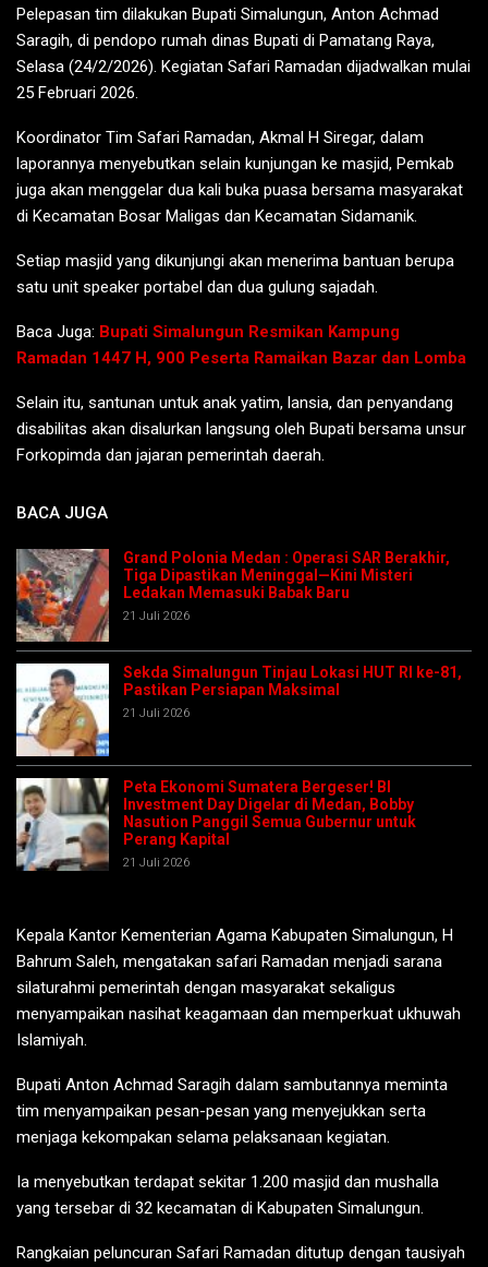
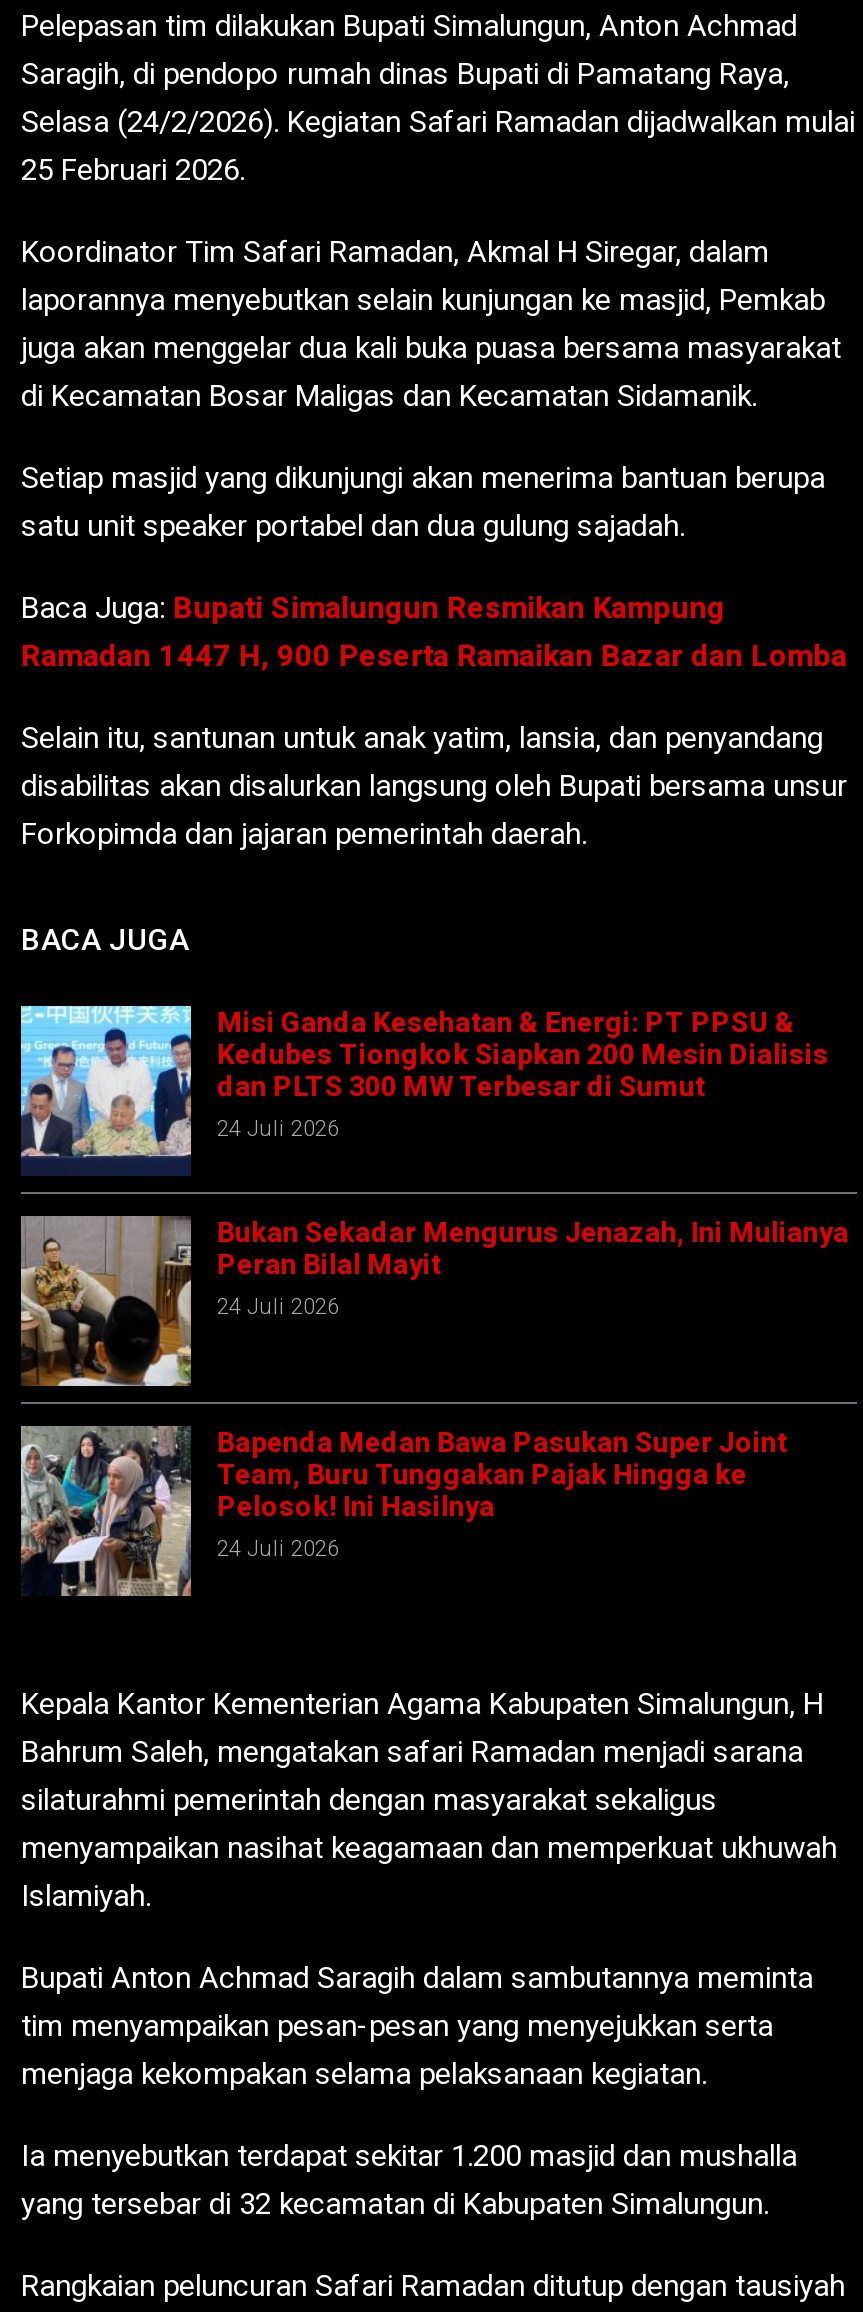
[15,548,450,643] [image] | Grand Polonia Medan : Operasi SAR Berakhir, | Tiga Dipastikan Meninggal—Kini Misteri | Ledakan Memasuki Babak Baru | 21 Juli 2026 -> [19,1004,829,1176] [image] | Misi Ganda Kesehatan & Energi: PT PPSU & | Kedubes Tiongkok Siapkan 200 Mesin Dialisis | dan PLTS 300 MW Terbesar di Sumut | 24 Juli 2026
[15,662,462,757] [image] | Sekda Simalungun Tinjau Lokasi HUT RI ke-81, | Pastikan Persiapan Maksimal | 21 Juli 2026 -> [19,1214,849,1388] [image] | Bukan Sekadar Mengurus Jenazah, Ini Mulianya | Peran Bilal Mayit | 24 Juli 2026
[15,777,416,872] [image] | Peta Ekonomi Sumatera Bergeser! BI | Investment Day Digelar di Medan, Bobby | Nasution Panggil Semua Gubernur untuk | Perang Kapital | 21 Juli 2026 -> [19,1424,787,1598] [image] | Bapenda Medan Bawa Pasukan Super Joint | Team, Buru Tunggakan Pajak Hingga ke | Pelosok! Ini Hasilnya | 24 Juli 2026

